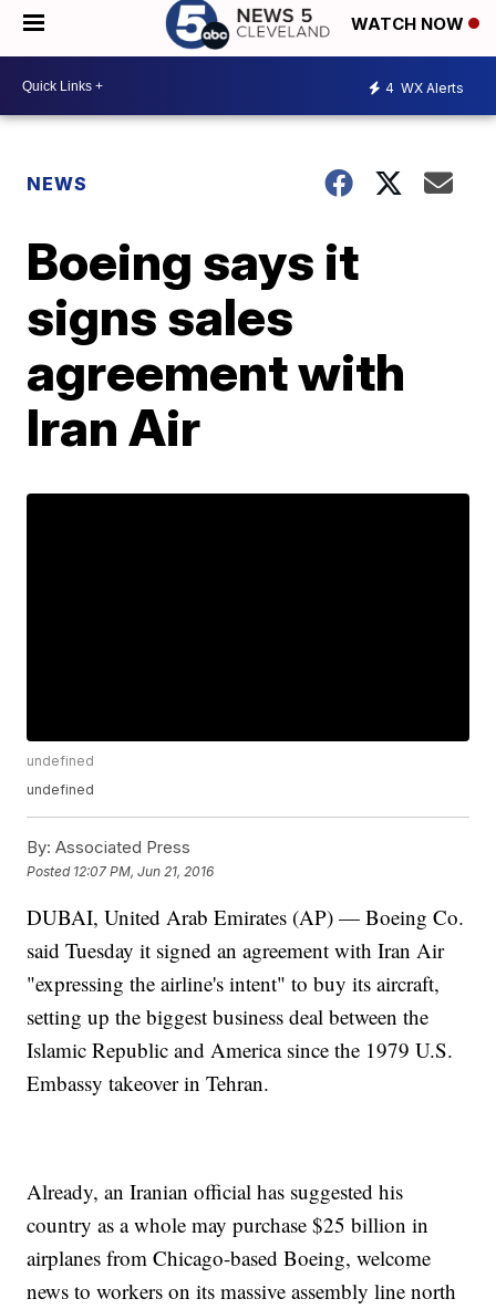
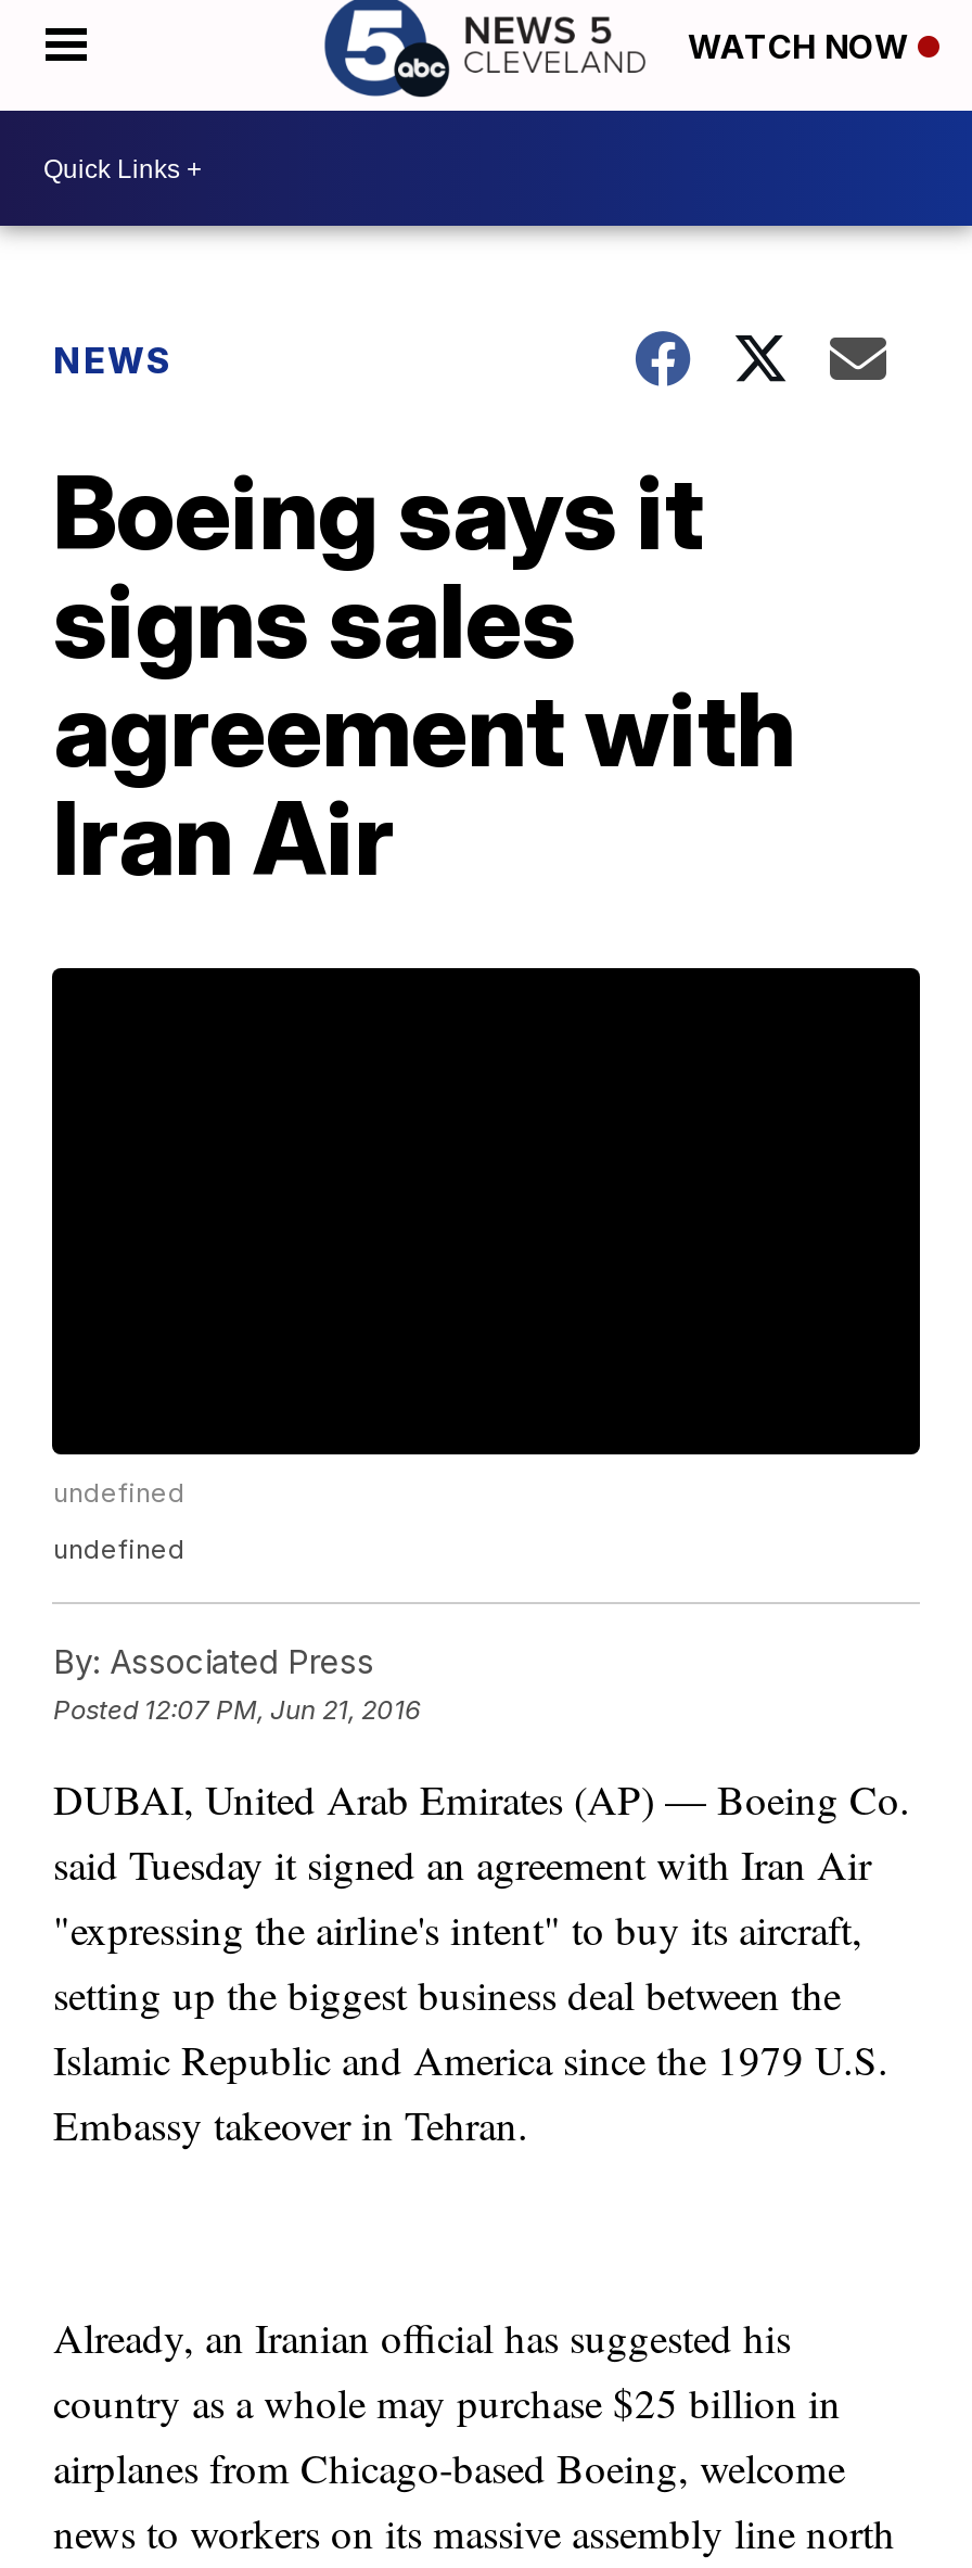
[385,79,464,96] 4 WX Alerts -> none

